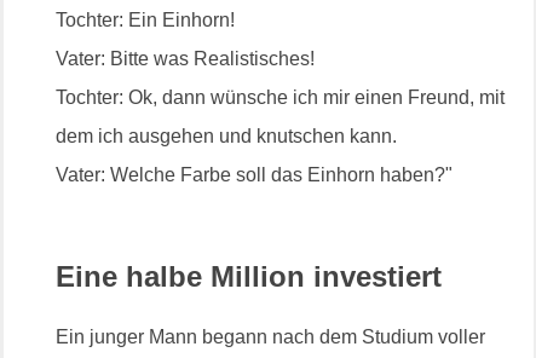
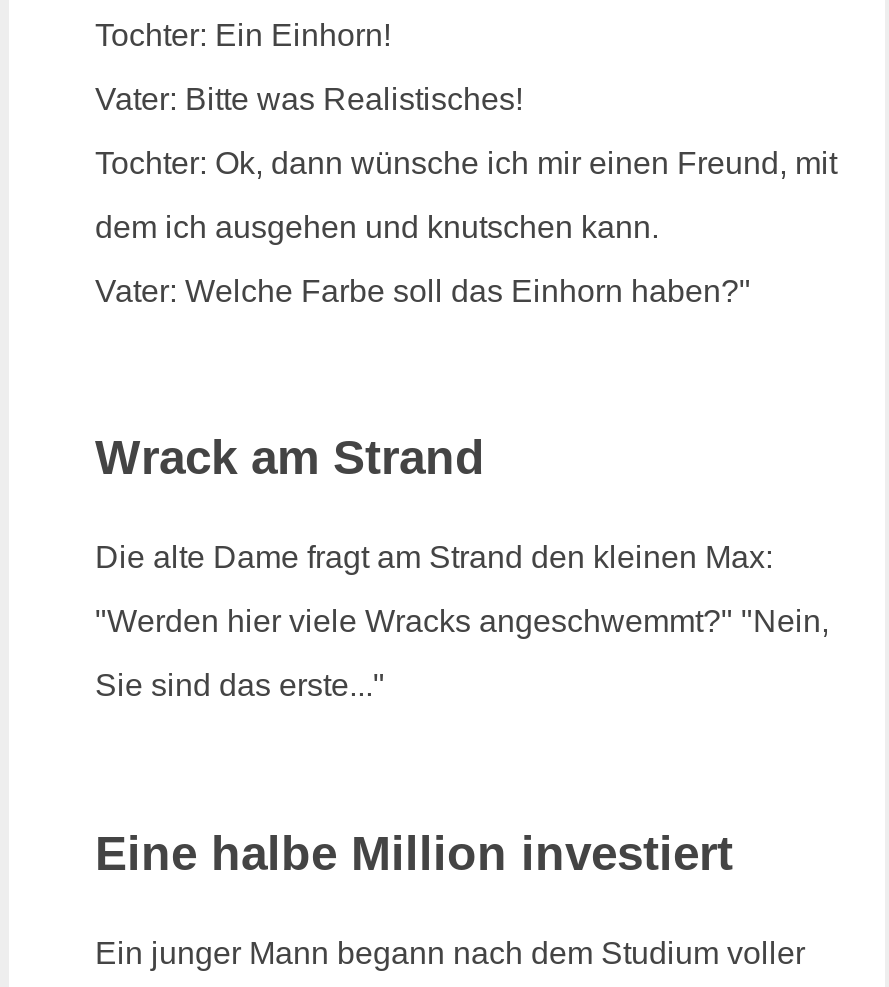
none -> [95,431,829,702] Wrack am Strand | Die alte Dame fragt am Strand den kleinen Max: | "Werden hier viele Wracks angeschwemmt?" "Nein, | Sie sind das erste..."

